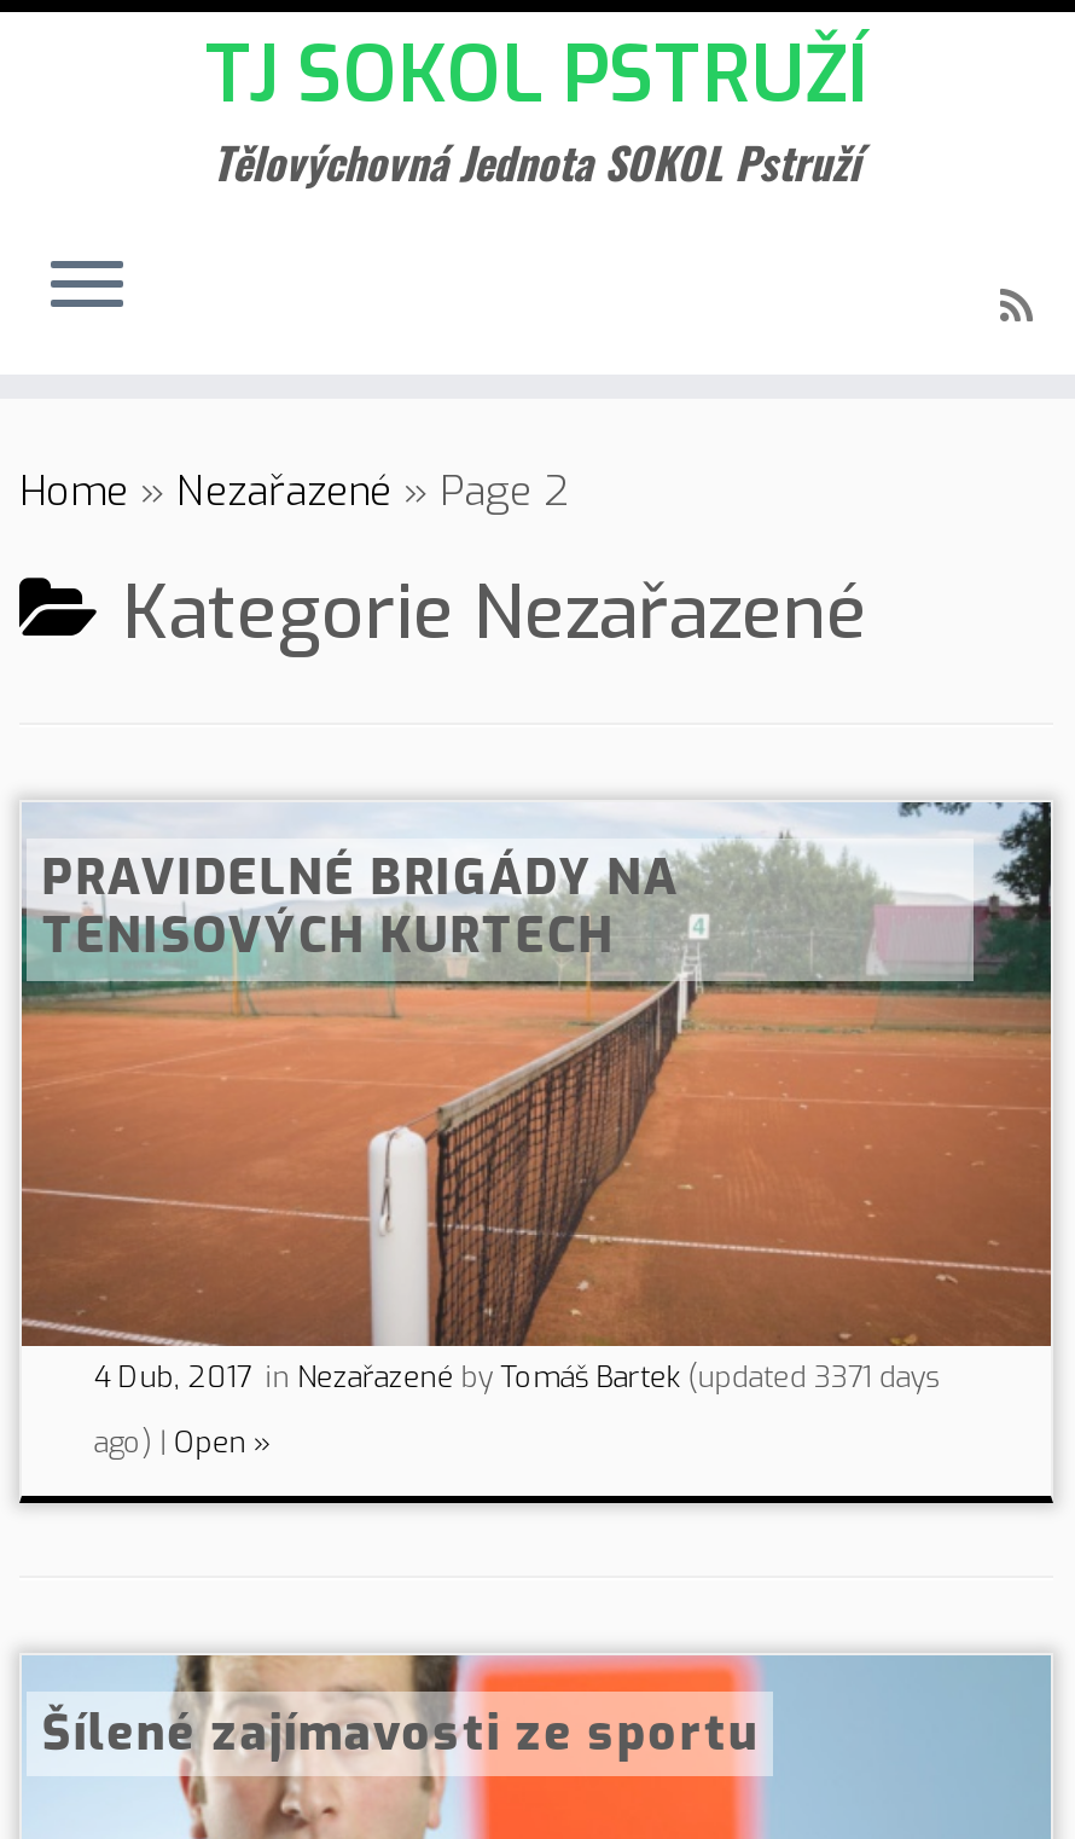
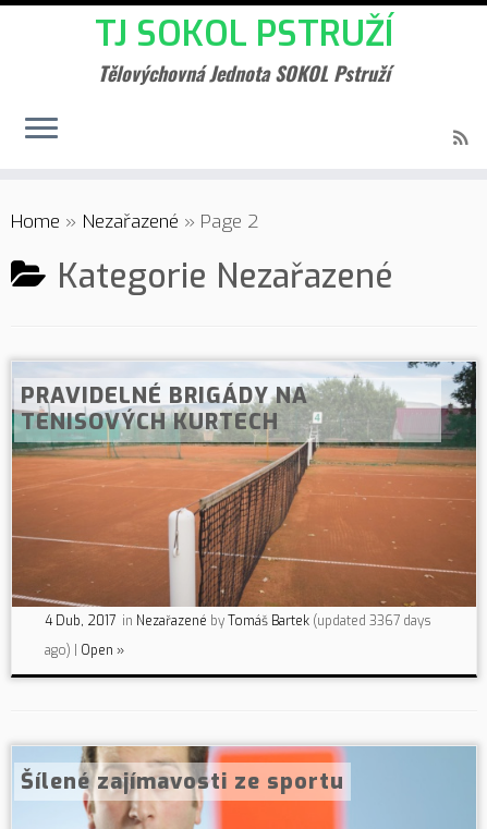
[94,1358,942,1397] 4 Dub, 2017 in Nezařazené by Tomáš Bartek (updated 3371 days -> [44,612,431,630] 4 Dub, 2017 in Nezařazené by Tomáš Bartek (updated 3367 days

